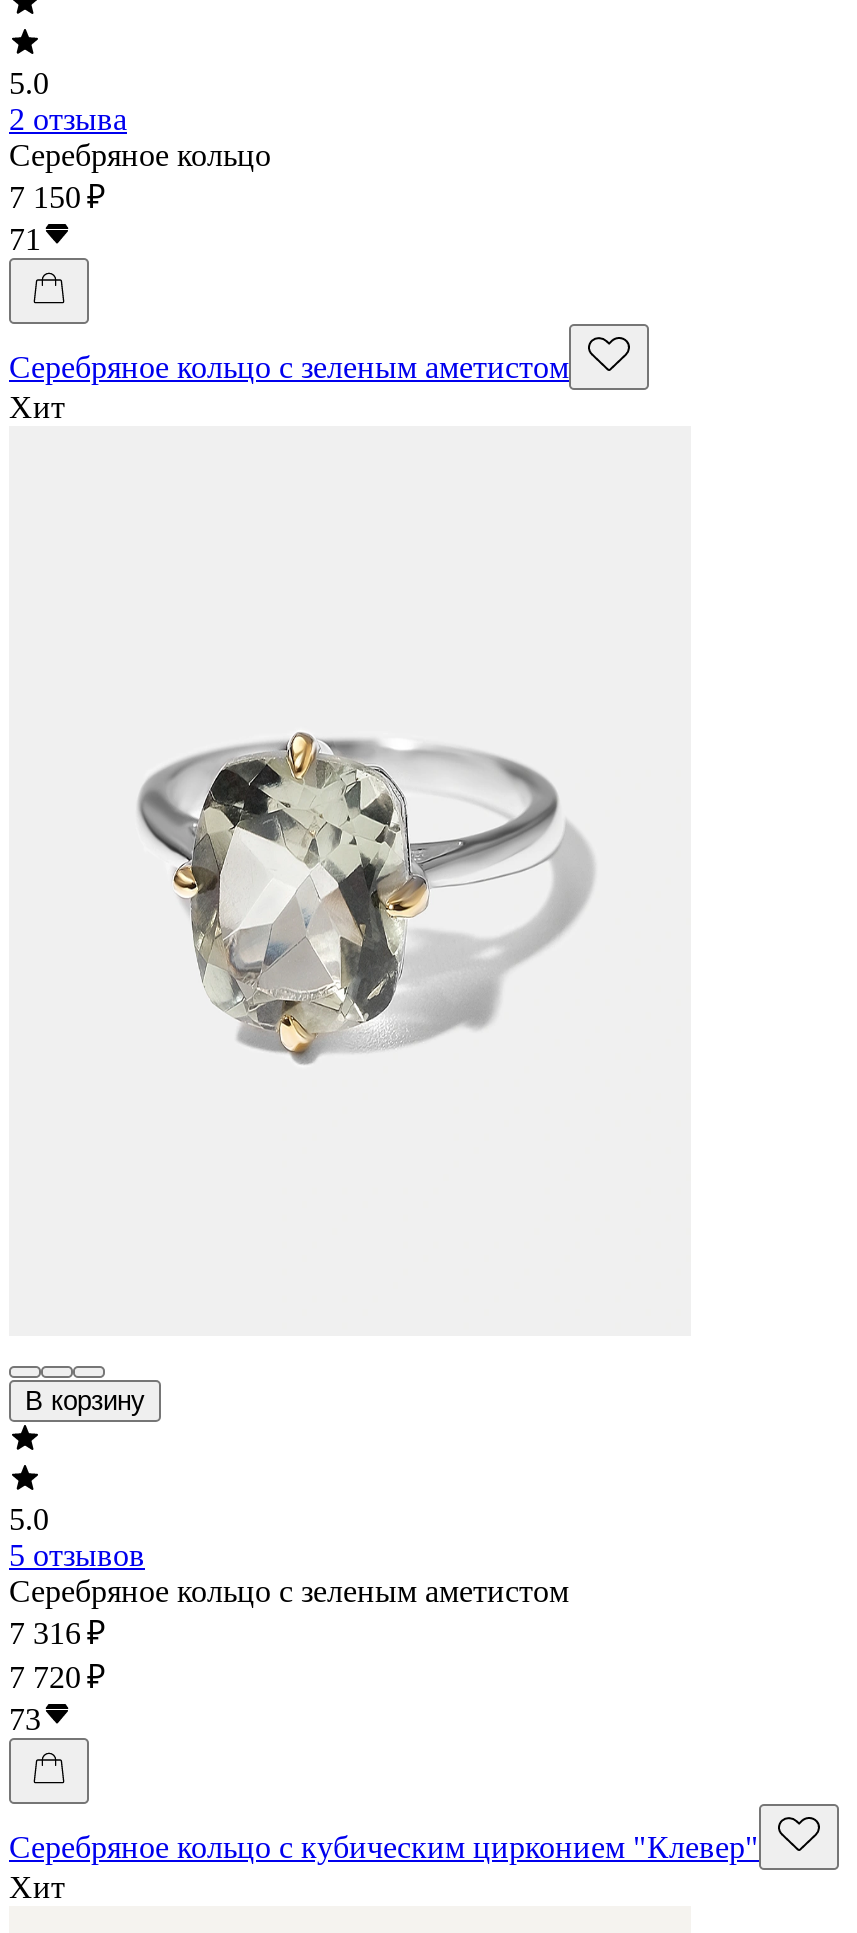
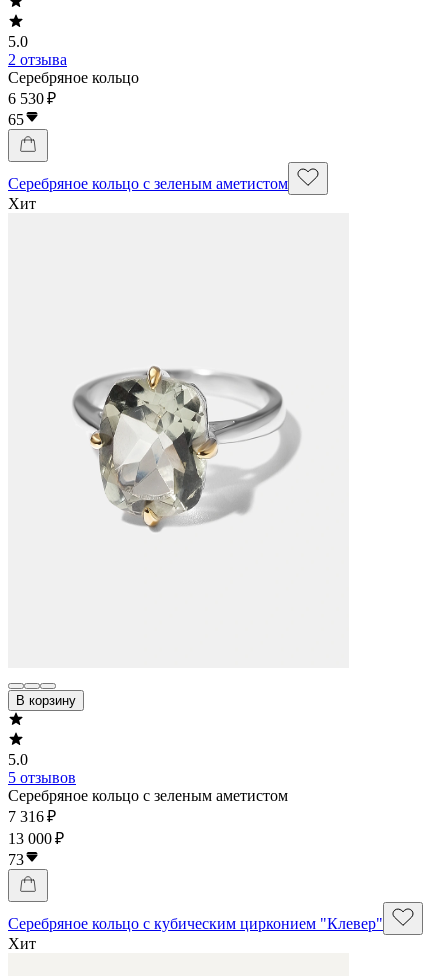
[9,180,105,214] 7 150 ₽ -> [8,90,56,107] 6 530 ₽
[9,222,41,256] 71 -> [8,111,24,128] 65
[9,1660,105,1694] 7 720 ₽ -> [8,830,64,847] 13 000 ₽

